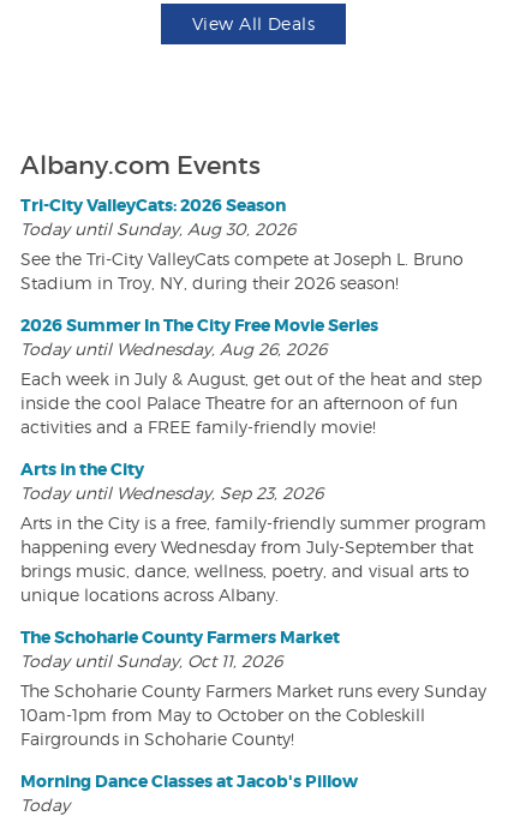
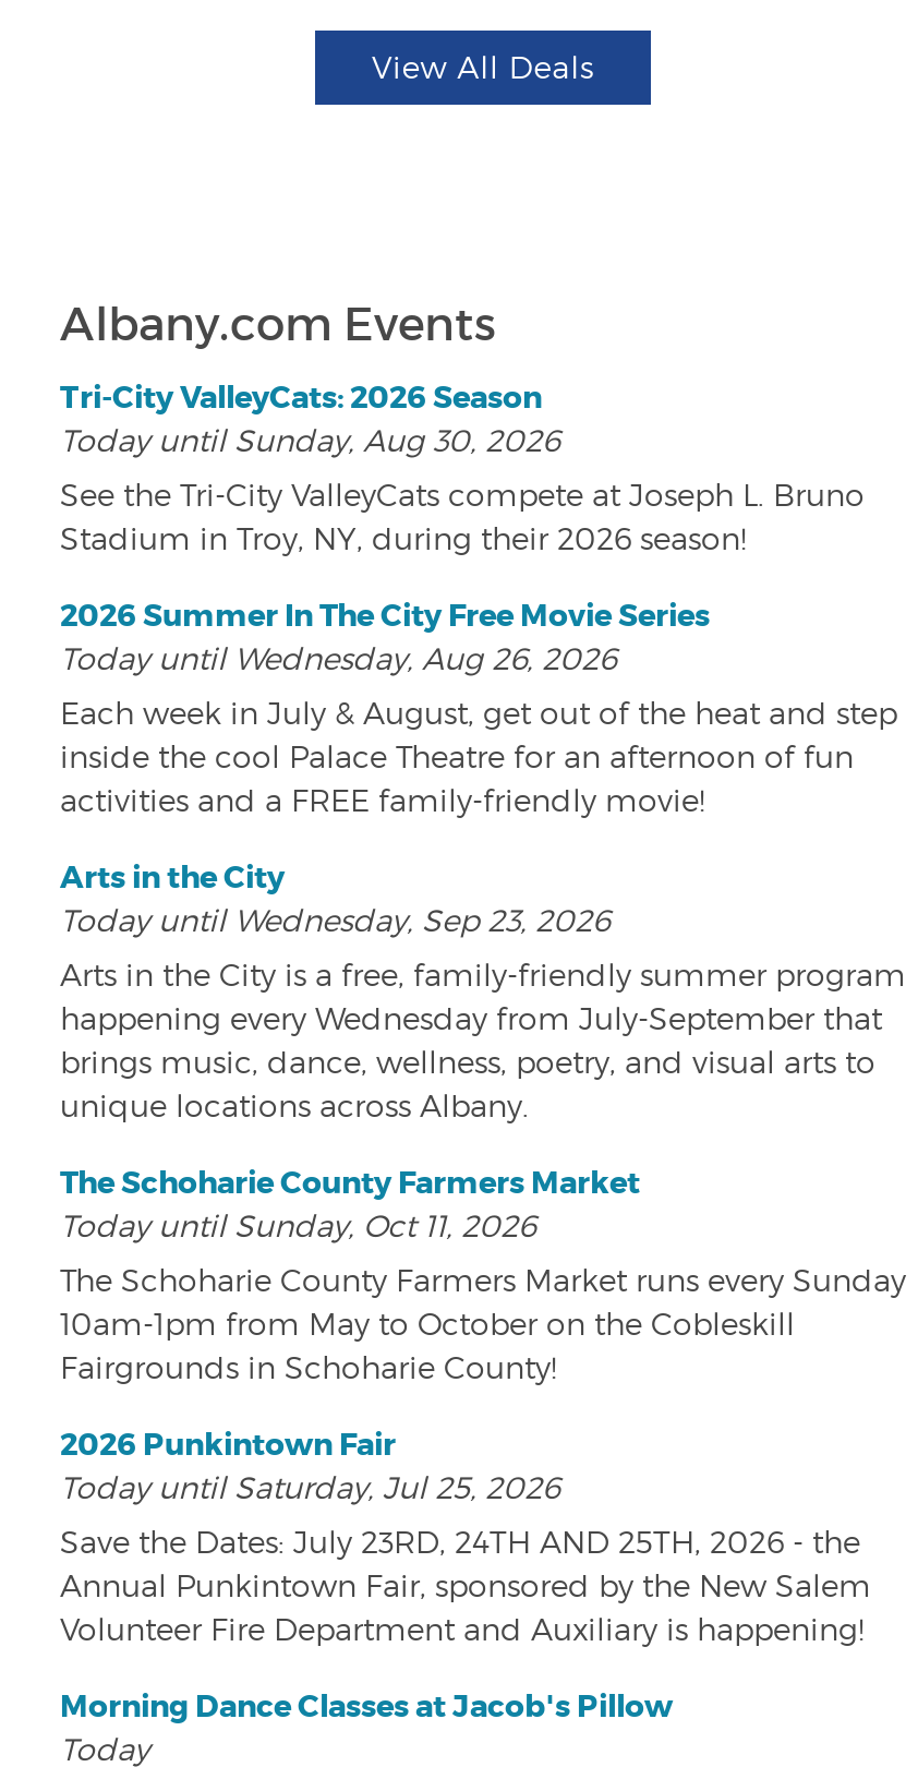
none -> [60,1425,871,1647] 2026 Punkintown Fair | Today until Saturday, Jul 25, 2026 | Save the Dates: July 23RD, 24TH AND 25TH, 2026 - the | Annual Punkintown Fair, sponsored by the New Salem | Volunteer Fire Department and Auxiliary is happening!

